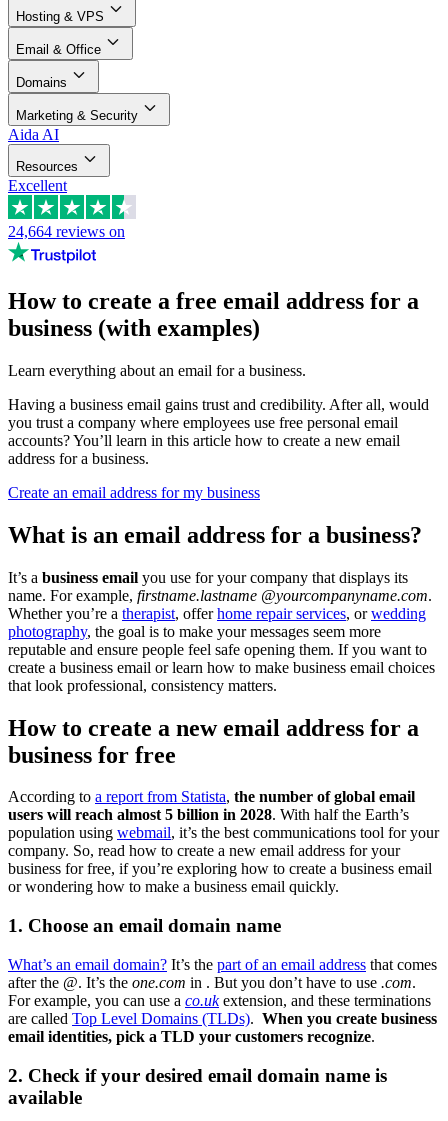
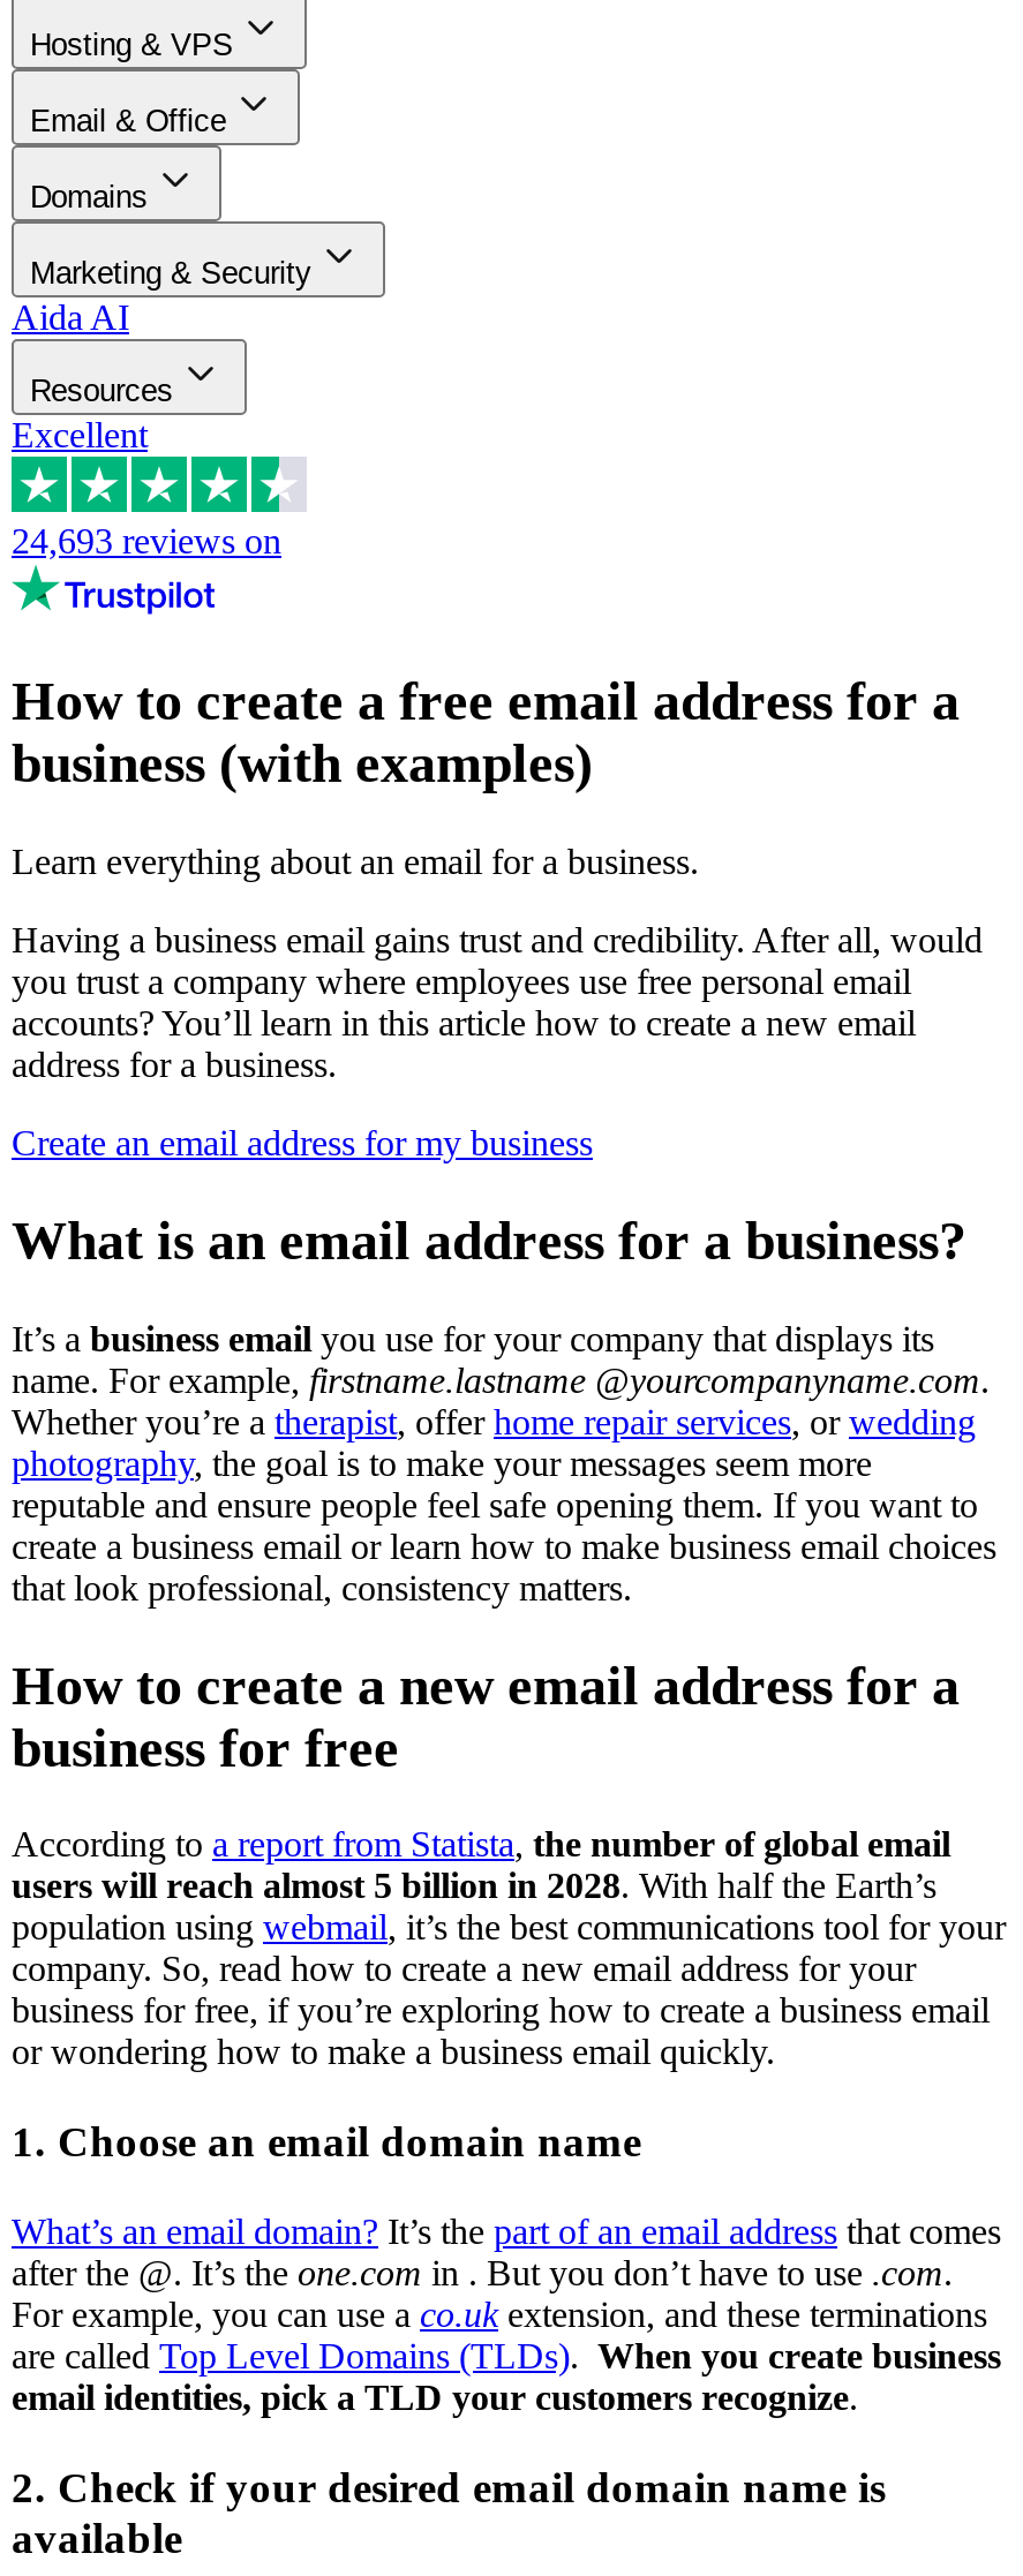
[8,223,125,240] 24,664 reviews on -> [12,521,281,560] 24,693 reviews on

